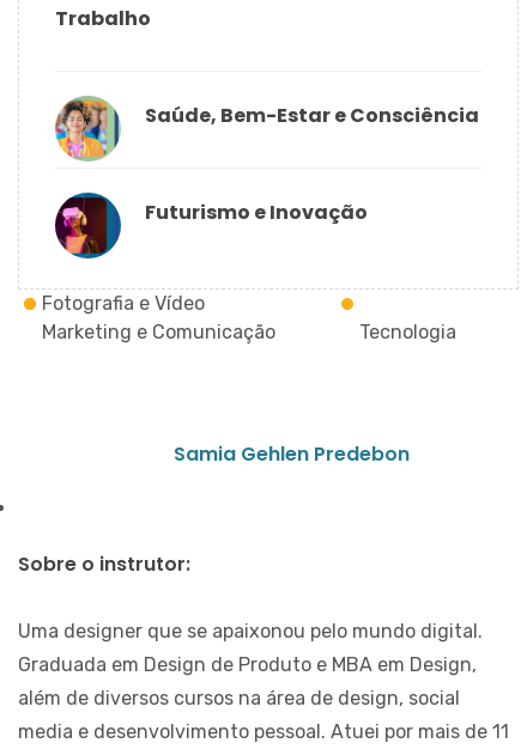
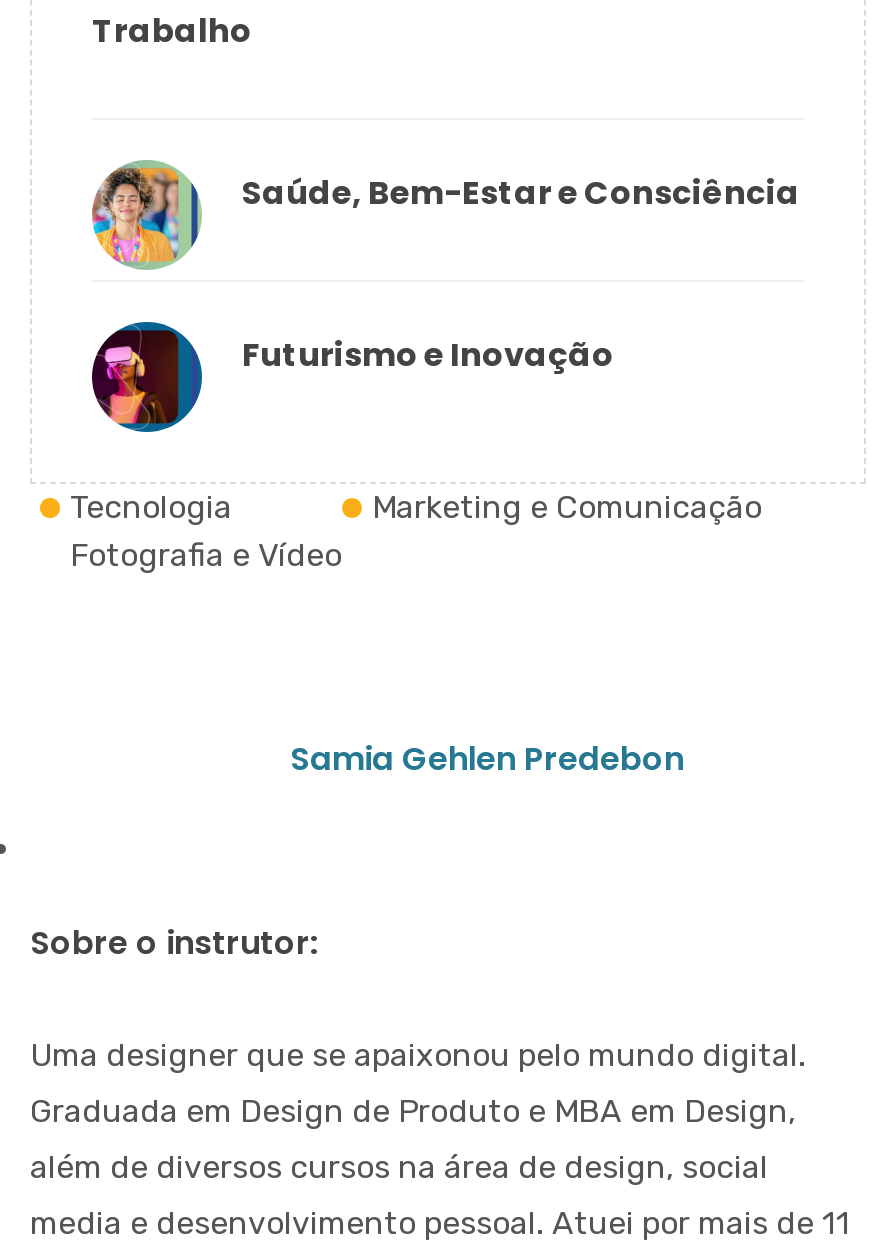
moved [42,292,205,315] -> [70,536,342,574]: Fotografia e Vídeo
moved [42,321,456,343] -> [70,488,762,526]: Marketing e Comunicação | Tecnologia

